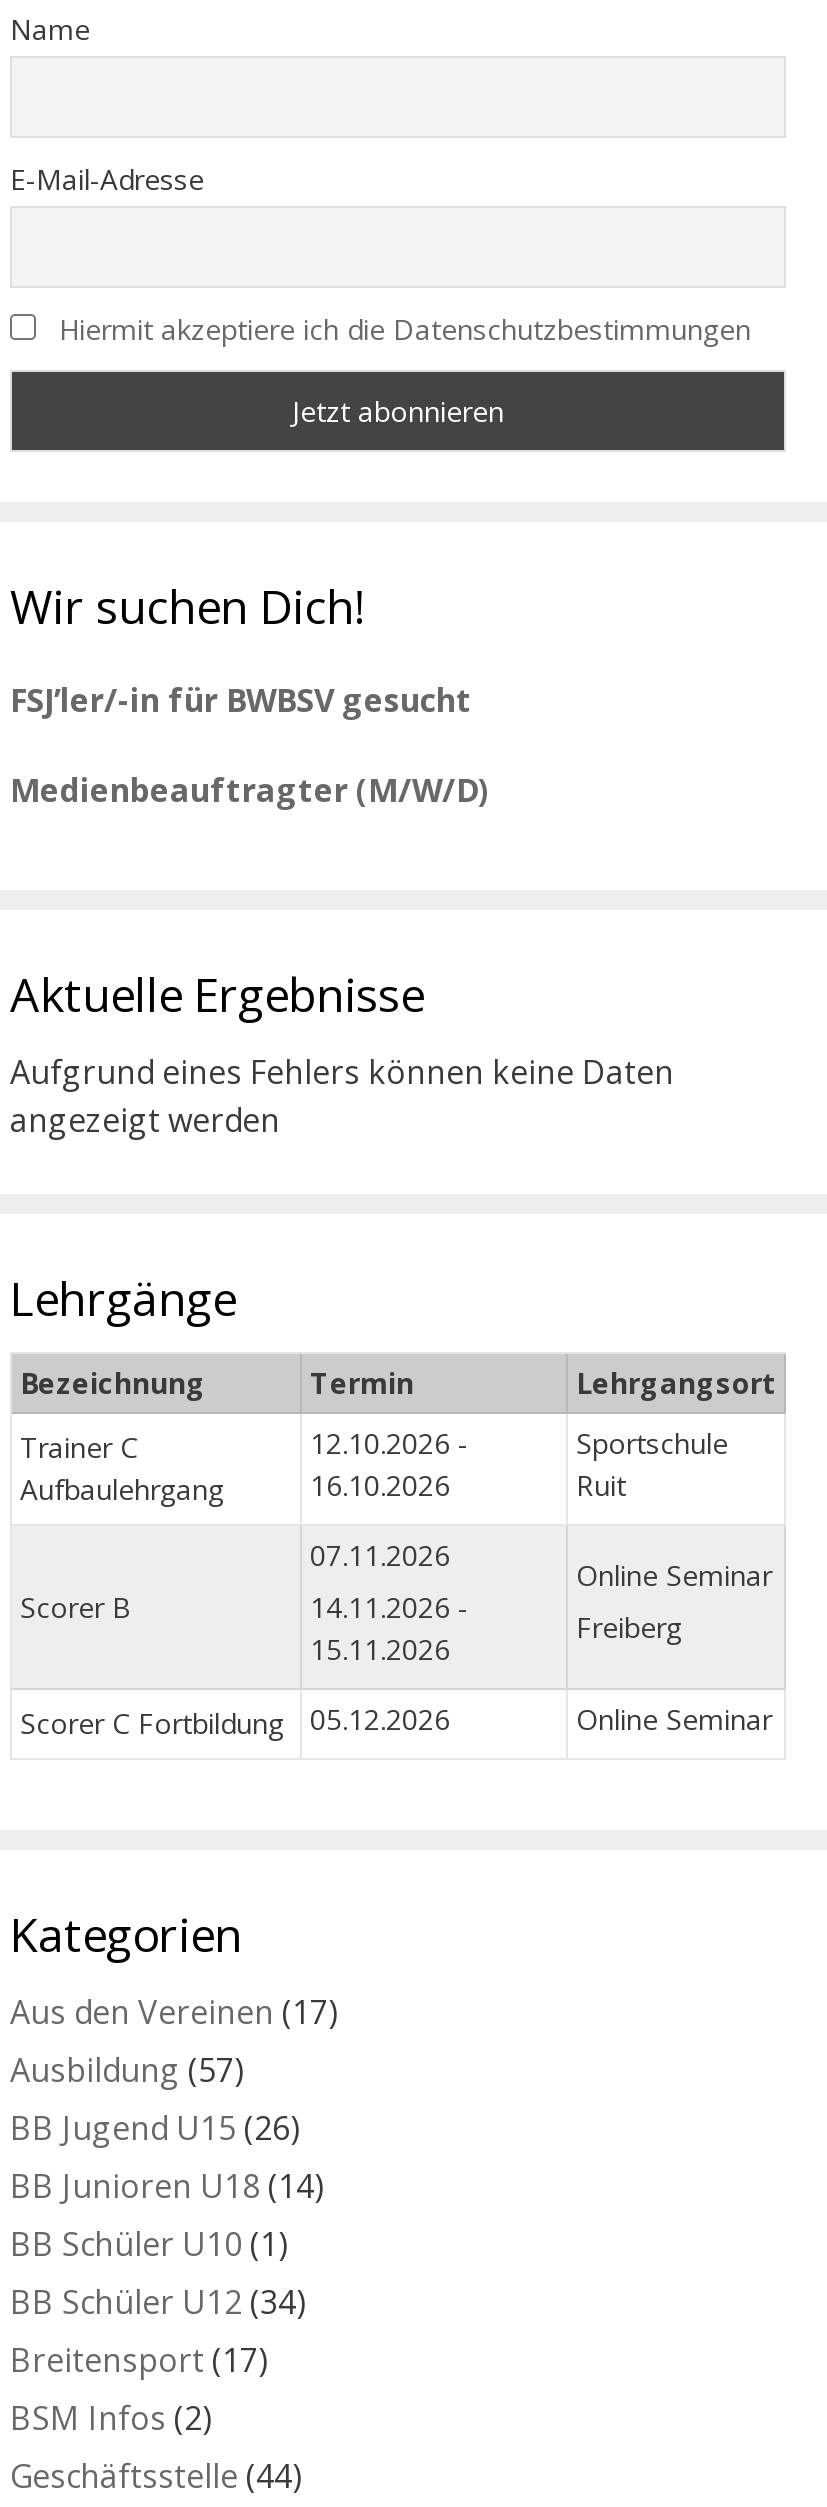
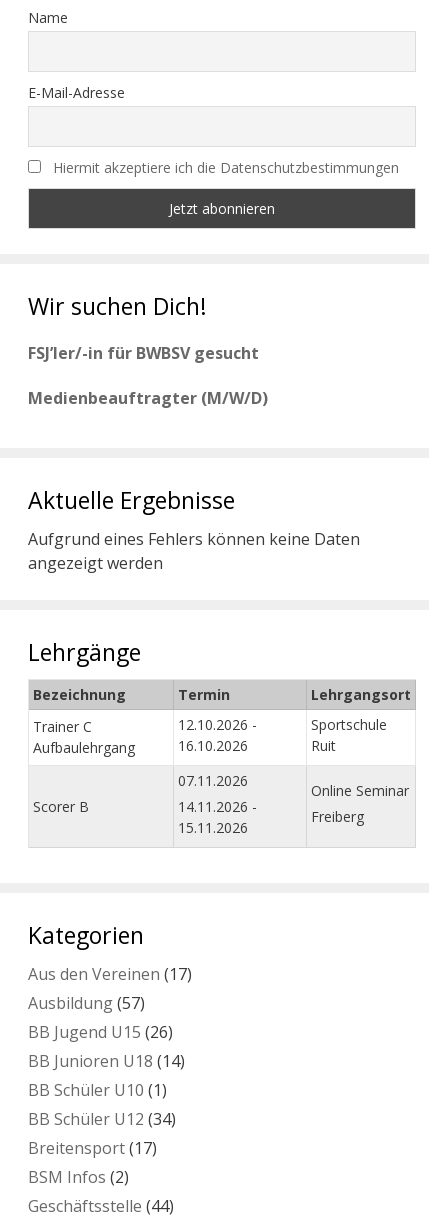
[20,1700,772,1742] Scorer C Fortbildung | 05.12.2026 | Online Seminar -> none

